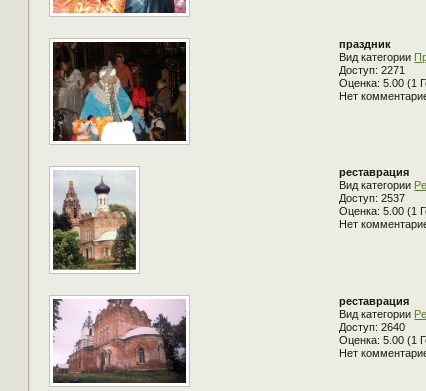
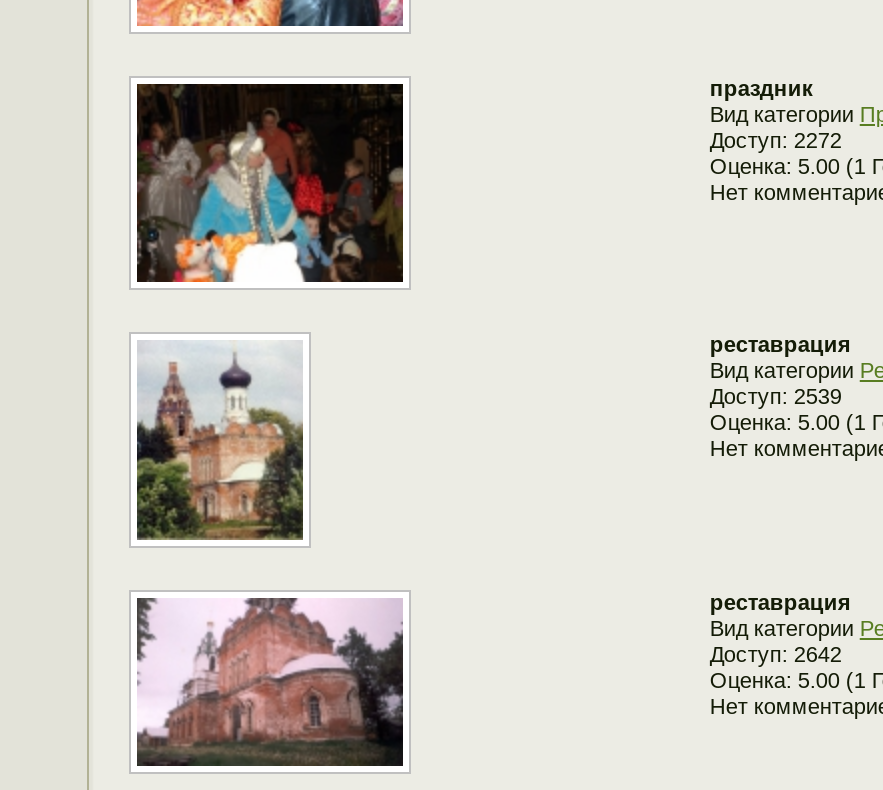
[339,64,405,76] Доступ: 2271 -> [710,128,842,152] Доступ: 2272
[339,192,405,204] Доступ: 2537 -> [710,384,842,408] Доступ: 2539
[339,321,405,333] Доступ: 2640 -> [710,642,842,666] Доступ: 2642

